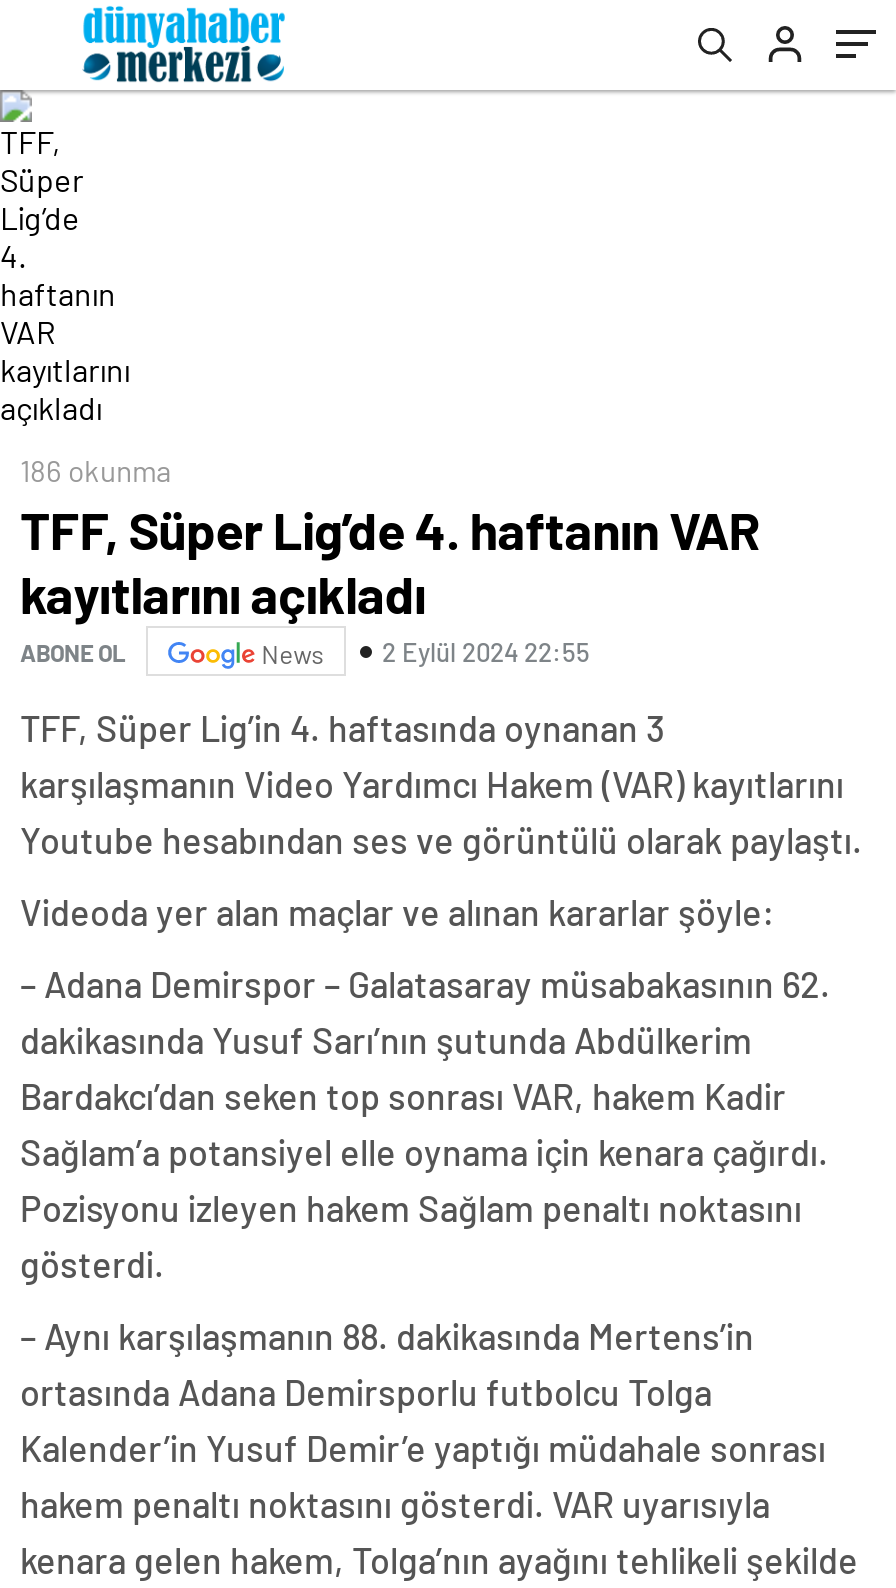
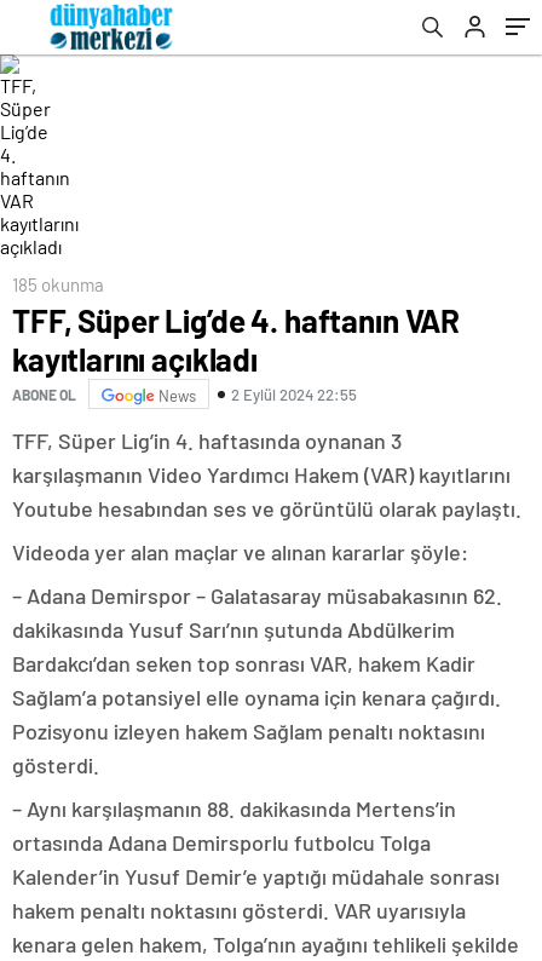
[20,452,172,488] 186 okunma -> [12,274,104,295] 185 okunma

